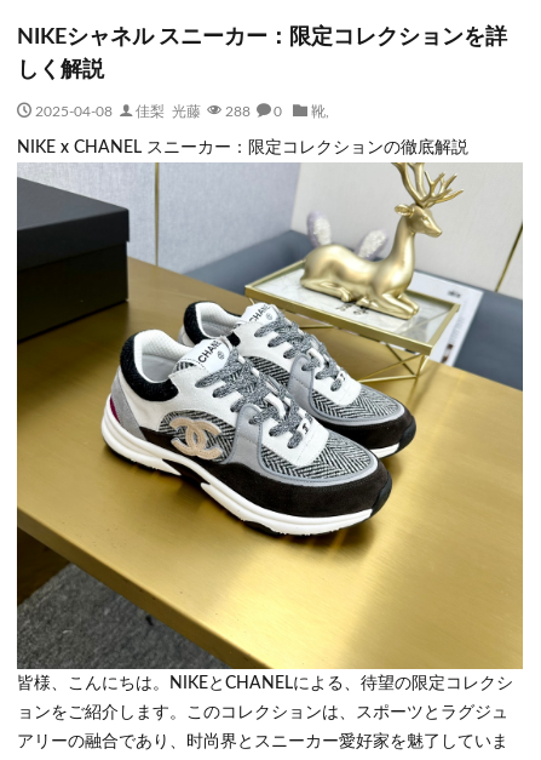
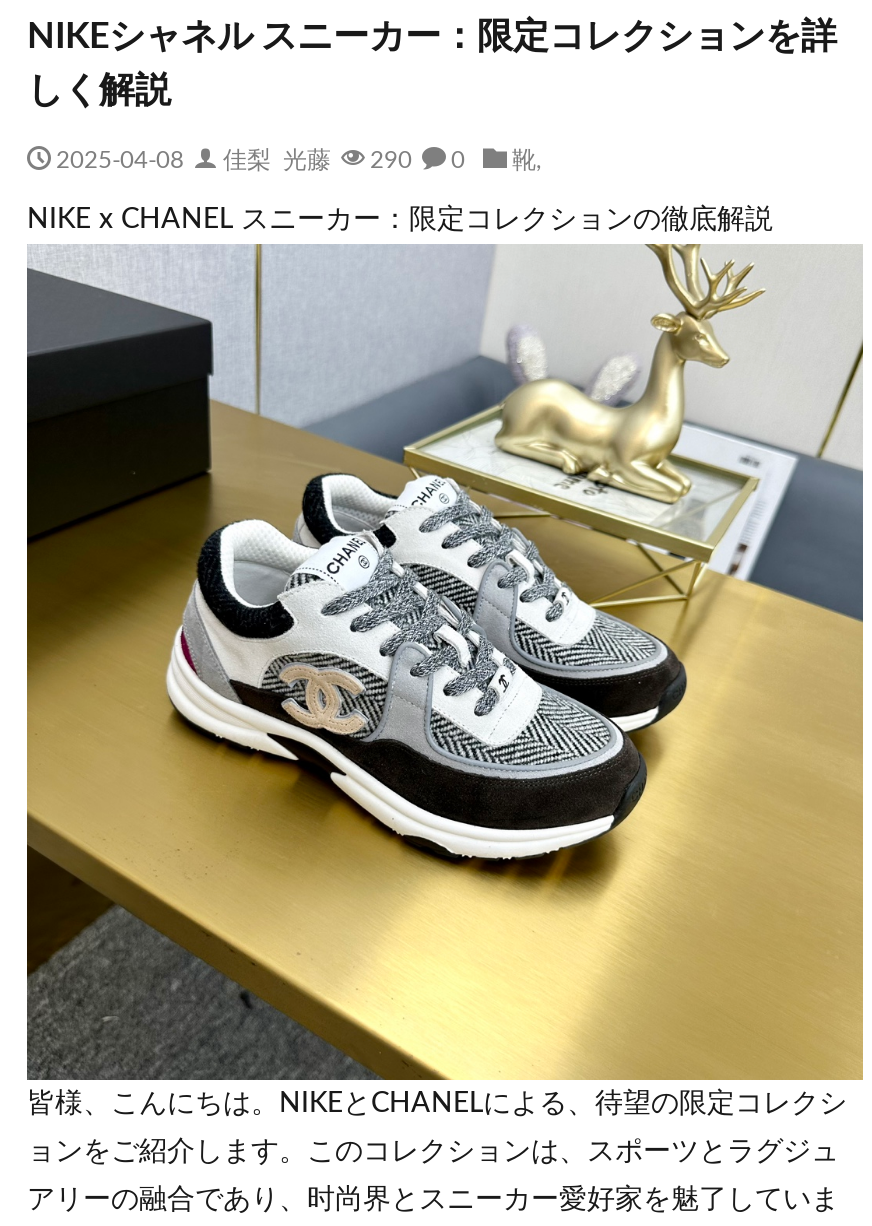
[34,103,329,118] 2025-04-08 佳梨 光藤 288 0 靴, -> [56,146,542,170] 2025-04-08 佳梨 光藤 290 0 靴,

